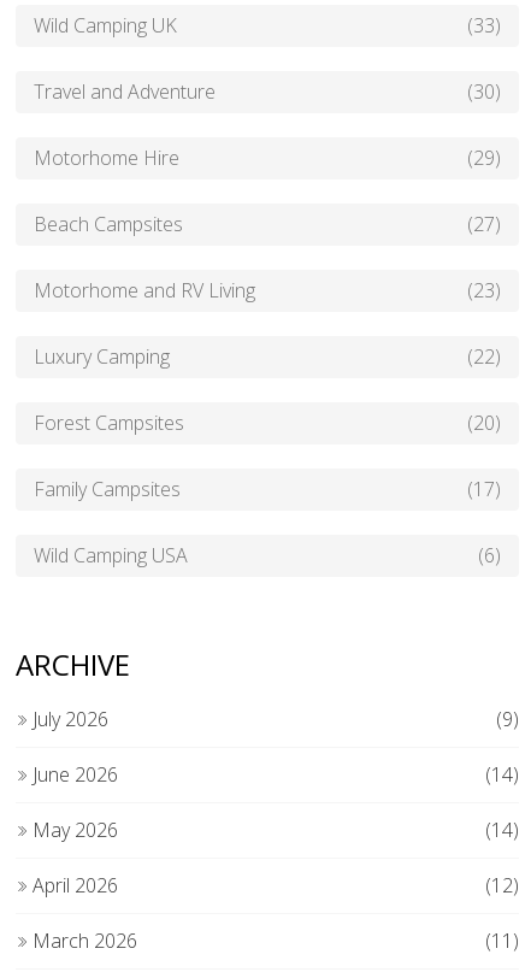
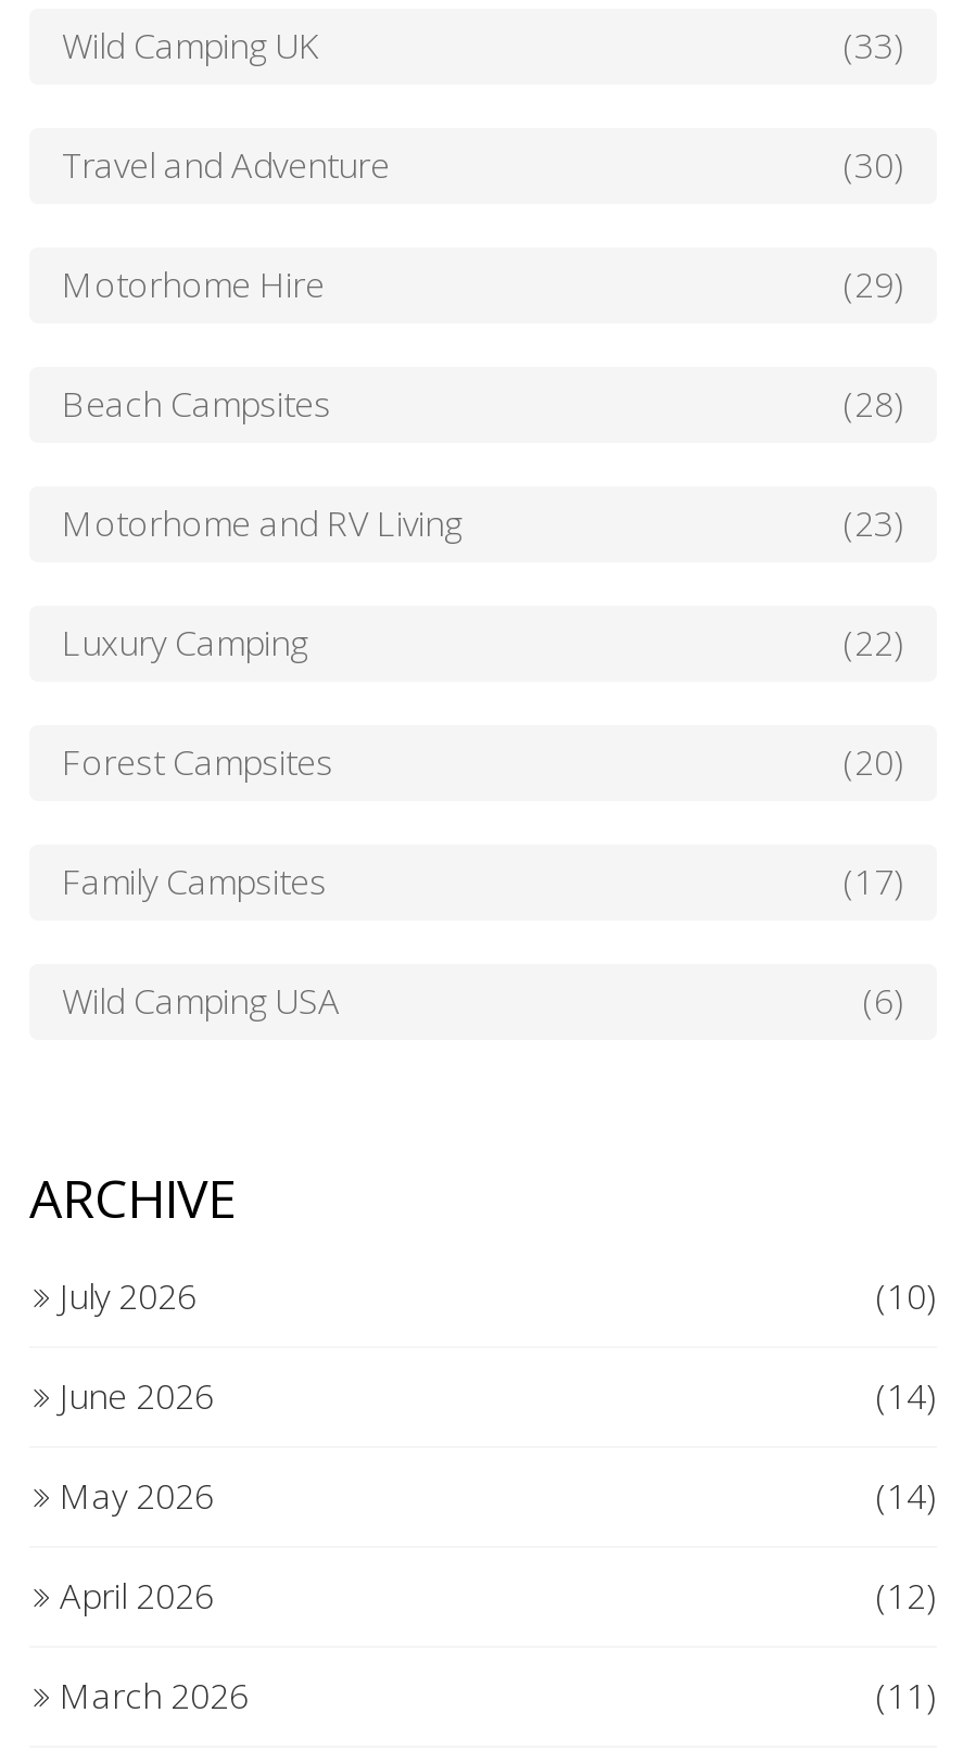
[467,211,501,237] (27) -> [844,380,904,428] (28)
[496,706,519,732] (9) -> [876,1272,937,1320] (10)

